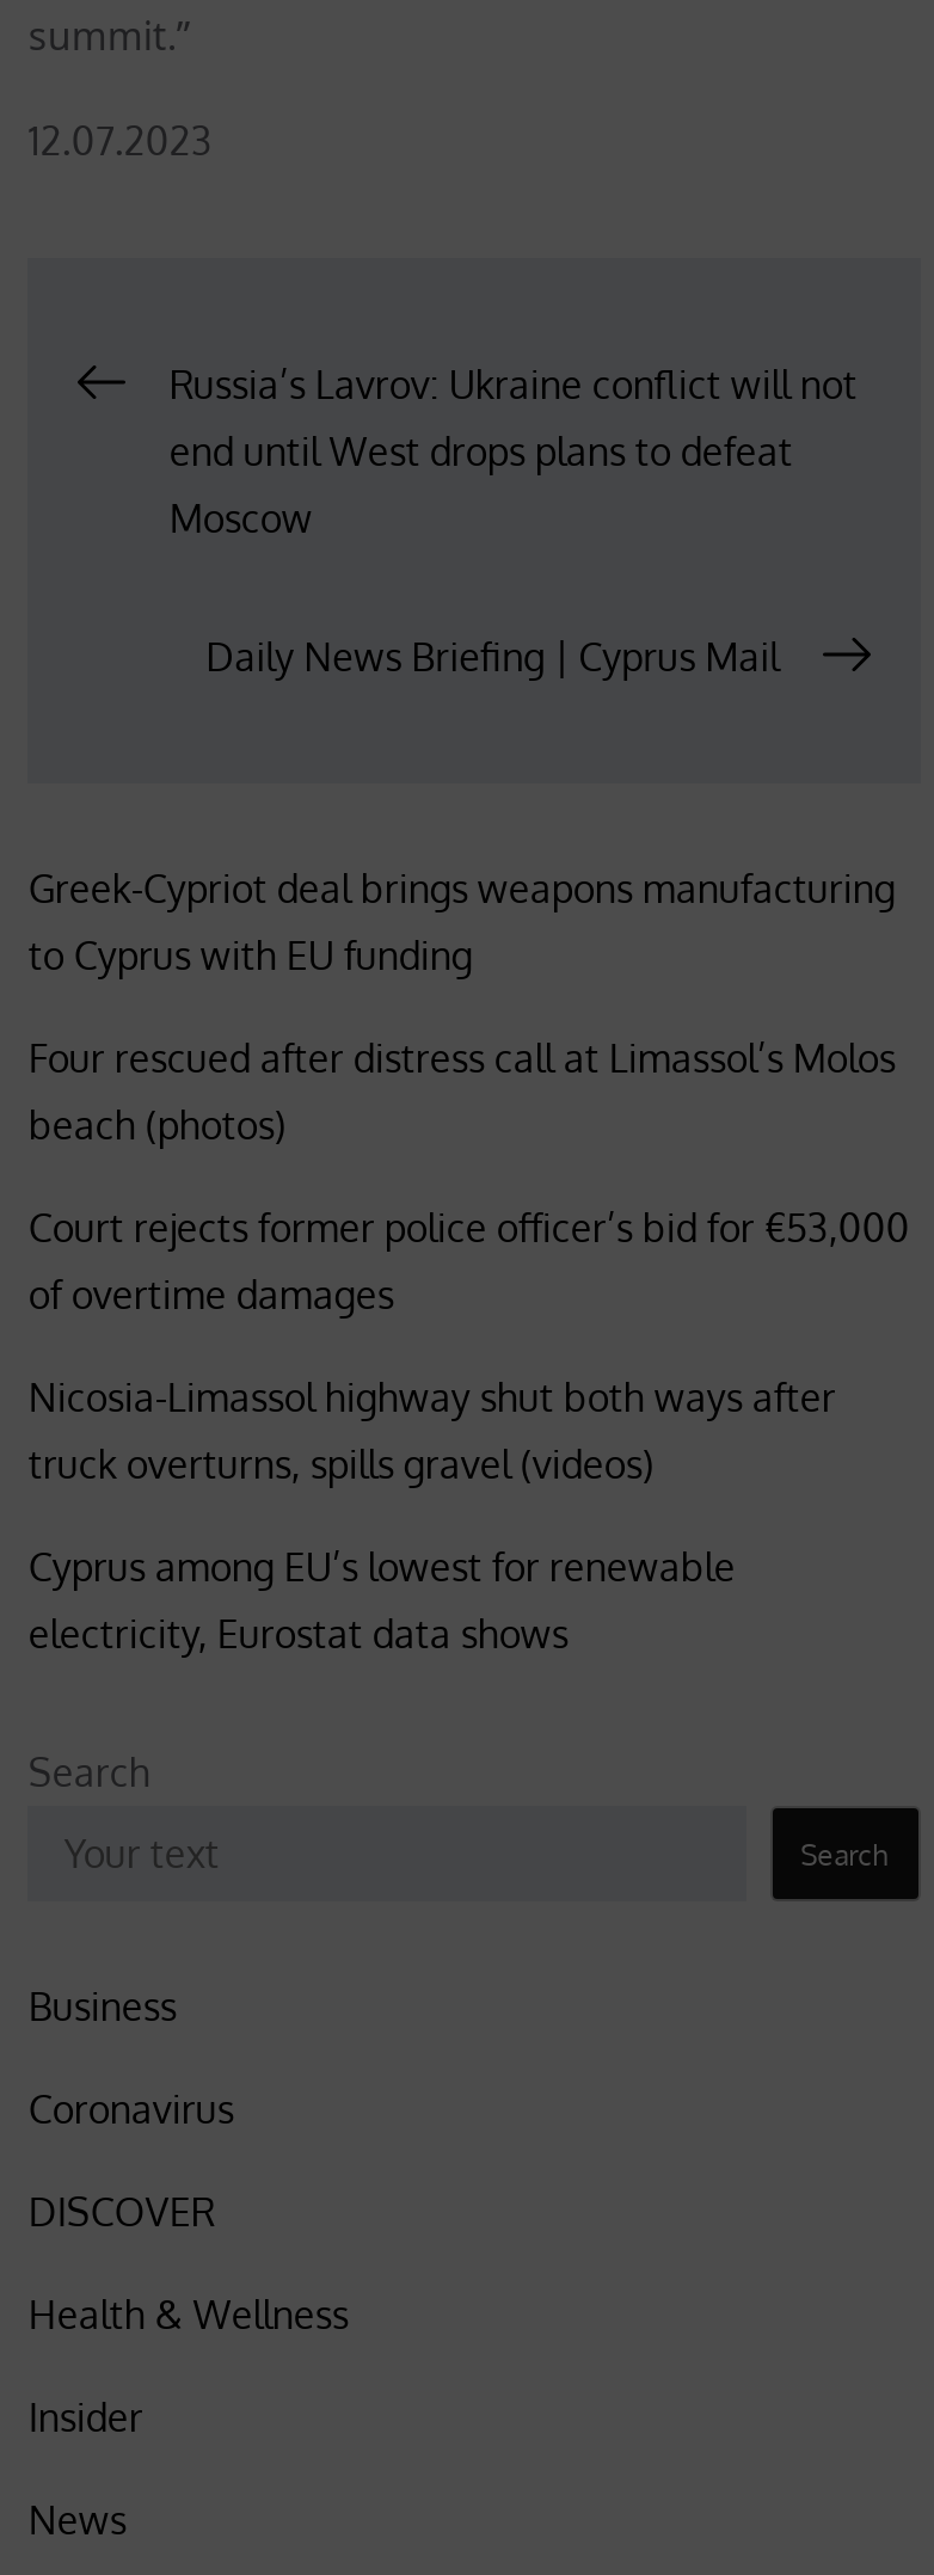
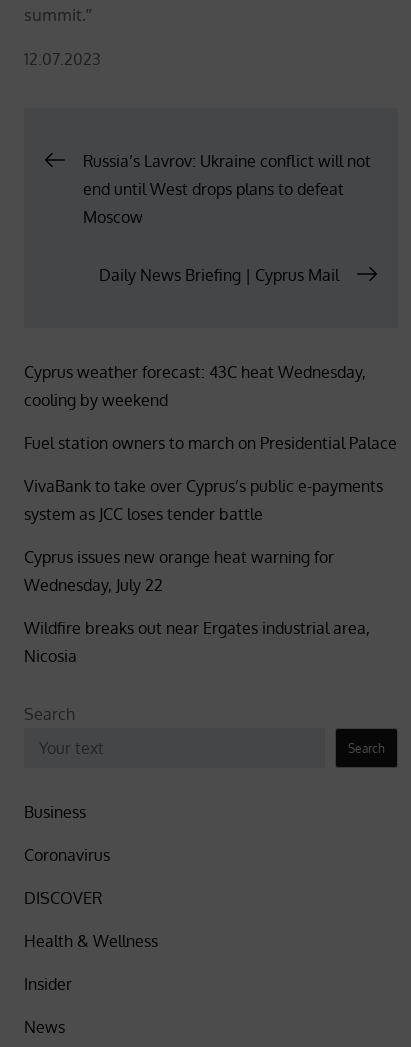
[28,864,896,978] Greek-Cypriot deal brings weapons manufacturing | to Cyprus with EU funding -> [24,361,366,409] Cyprus weather forecast: 43C heat Wednesday, | cooling by weekend
[28,1033,896,1148] Four rescued after distress call at Limassol’s Molos | beach (photos) -> [24,432,397,452] Fuel station owners to march on Presidential Palace
[28,1203,910,1317] Court rejects former police officer’s bid for €53,000 | of overtime damages -> [24,475,383,523] VivaBank to take over Cyprus’s public e-payments | system as JCC loses tender battle
[28,1372,836,1487] Nicosia-Limassol highway shut both ways after | truck overturns, spills gravel (videos) -> [24,546,334,594] Cyprus issues new orange heat warning for | Wednesday, July 22
[28,1542,735,1657] Cyprus among EU’s lowest for renewable | electricity, Eurostat data shows -> [24,617,370,665] Wildfire breaks out near Ergates industrial area, | Nicosia

